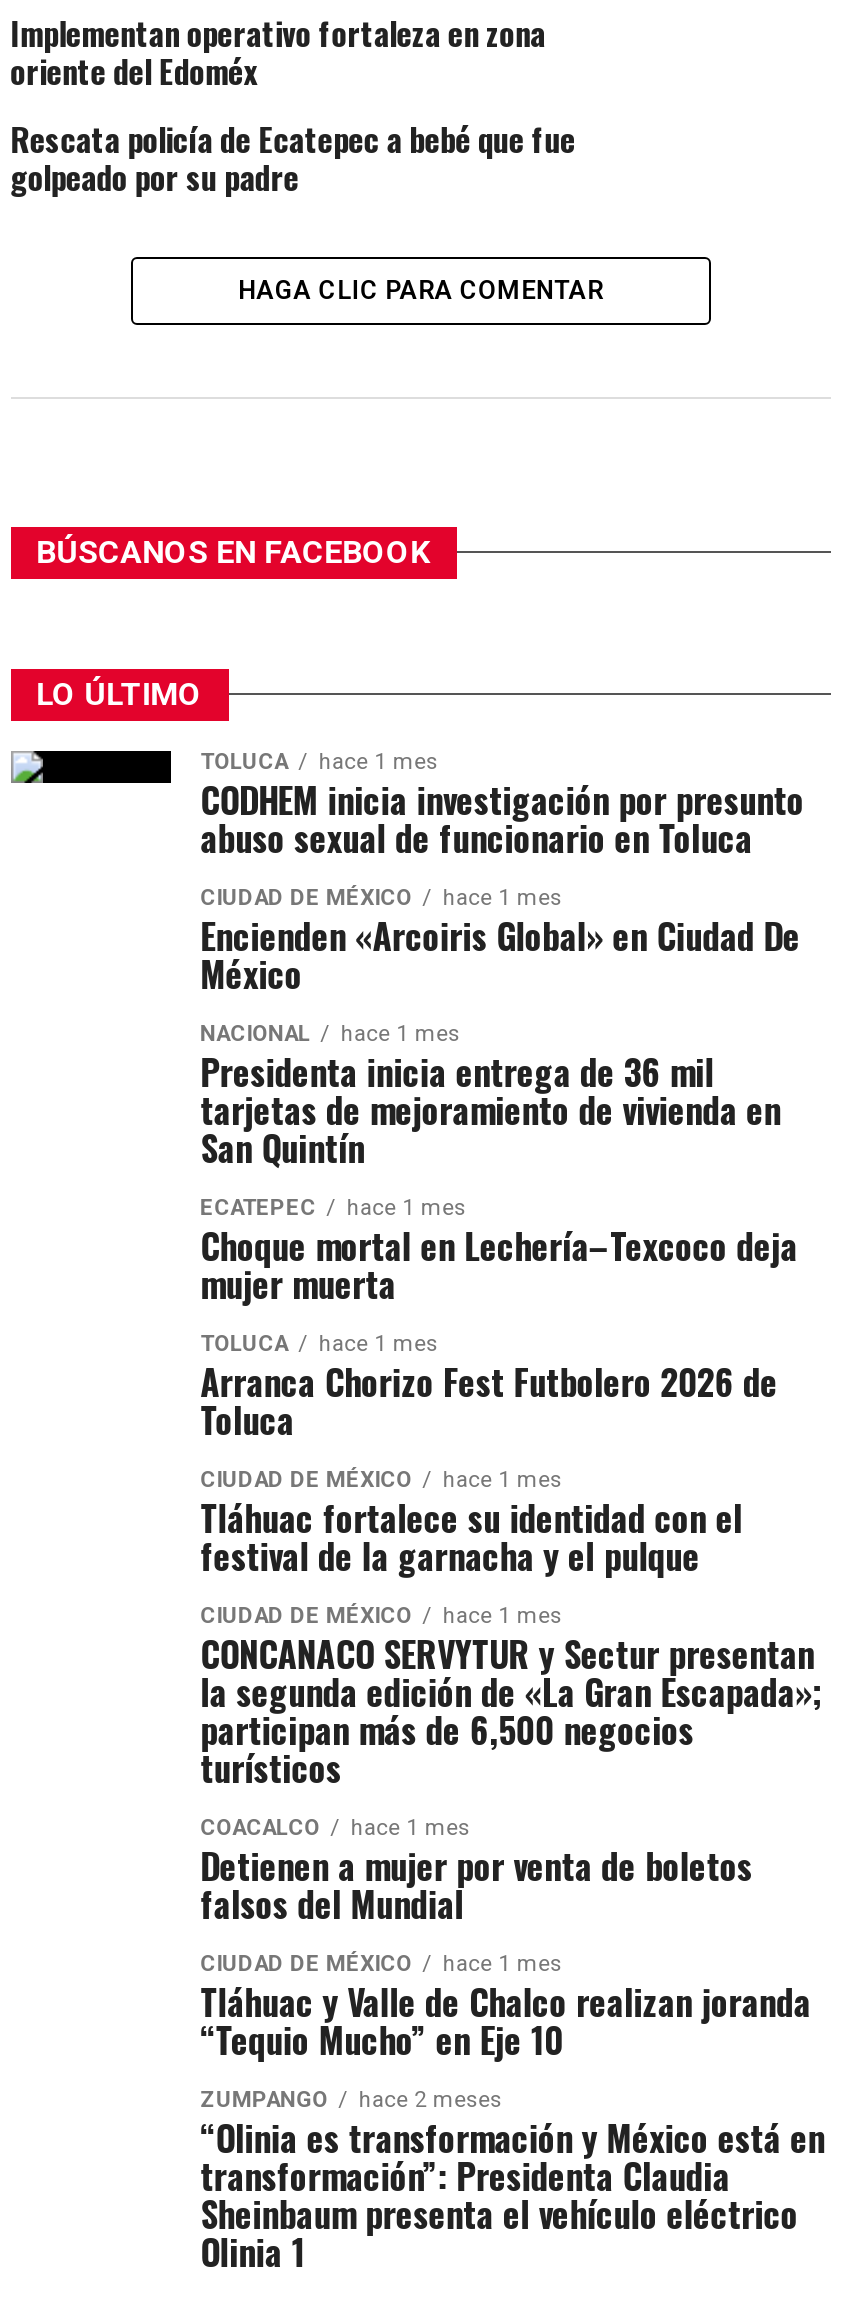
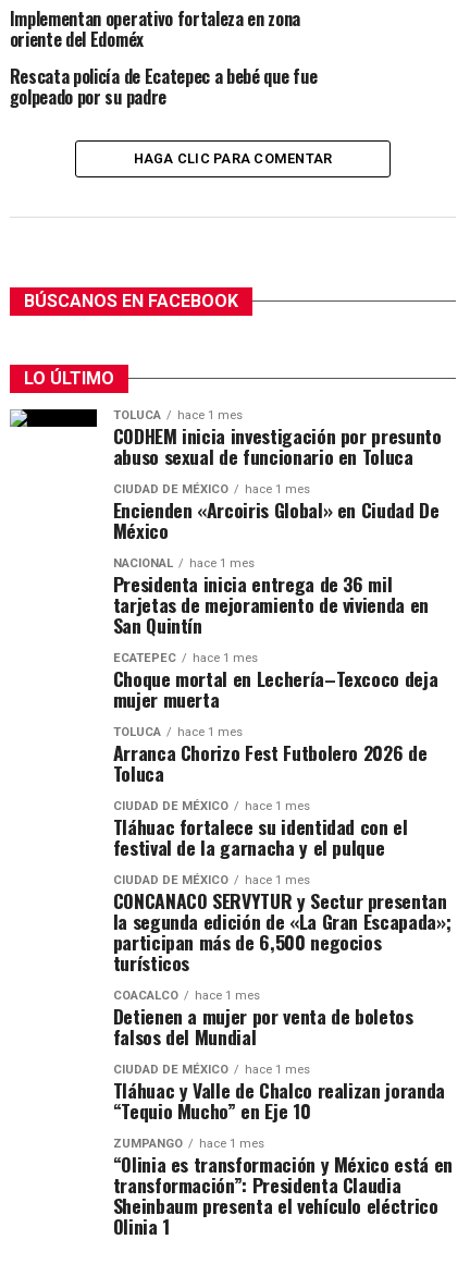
[200,2087,502,2113] ZUMPANGO hace 2 meses -> [113,1137,264,1151] ZUMPANGO hace 1 mes

